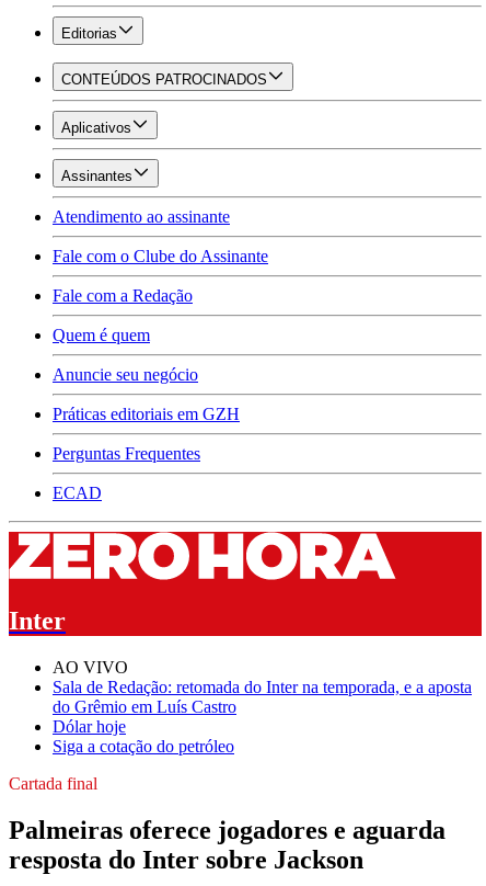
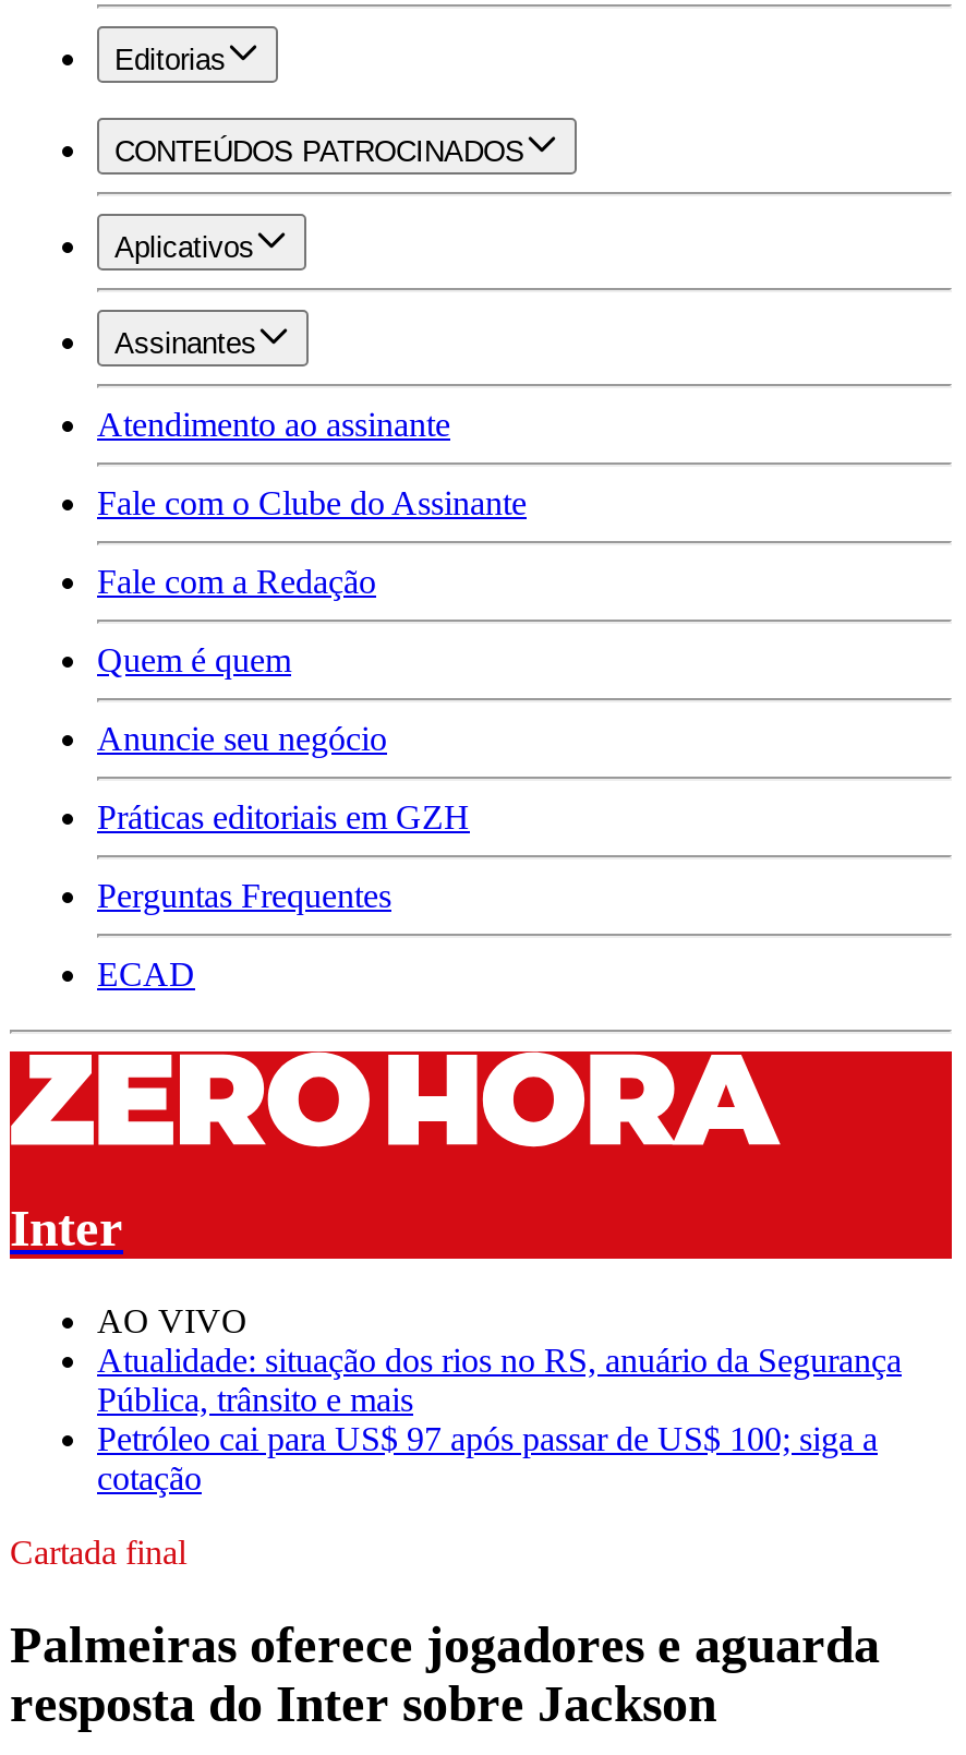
[53,677,472,755] Sala de Redação: retomada do Inter na temporada, e a aposta | do Grêmio em Luís Castro | Dólar hoje | Siga a cotação do petróleo -> [97,1341,902,1496] Atualidade: situação dos rios no RS, anuário da Segurança | Pública, trânsito e mais | Petróleo cai para US$ 97 após passar de US$ 100; siga a | cotação

